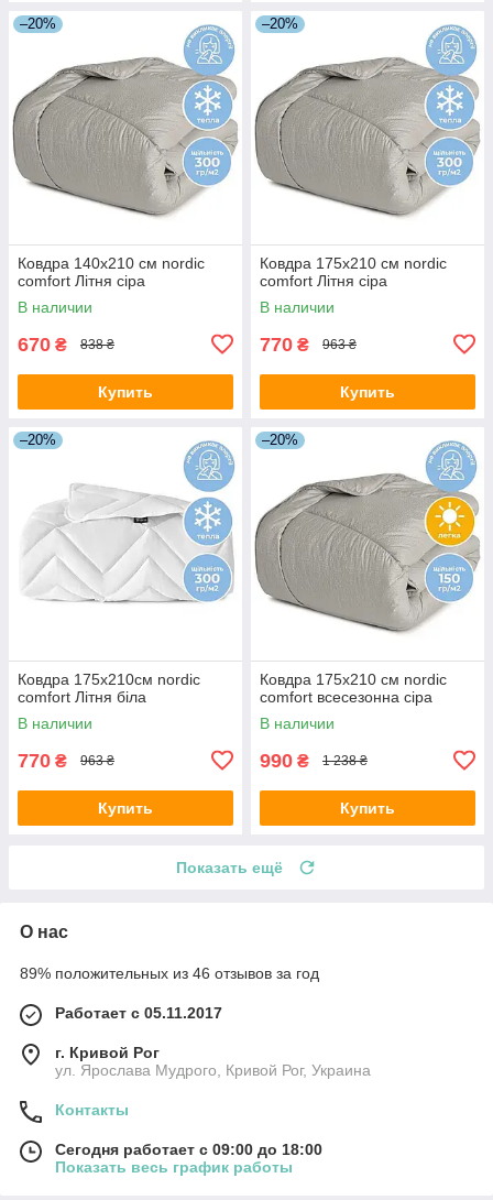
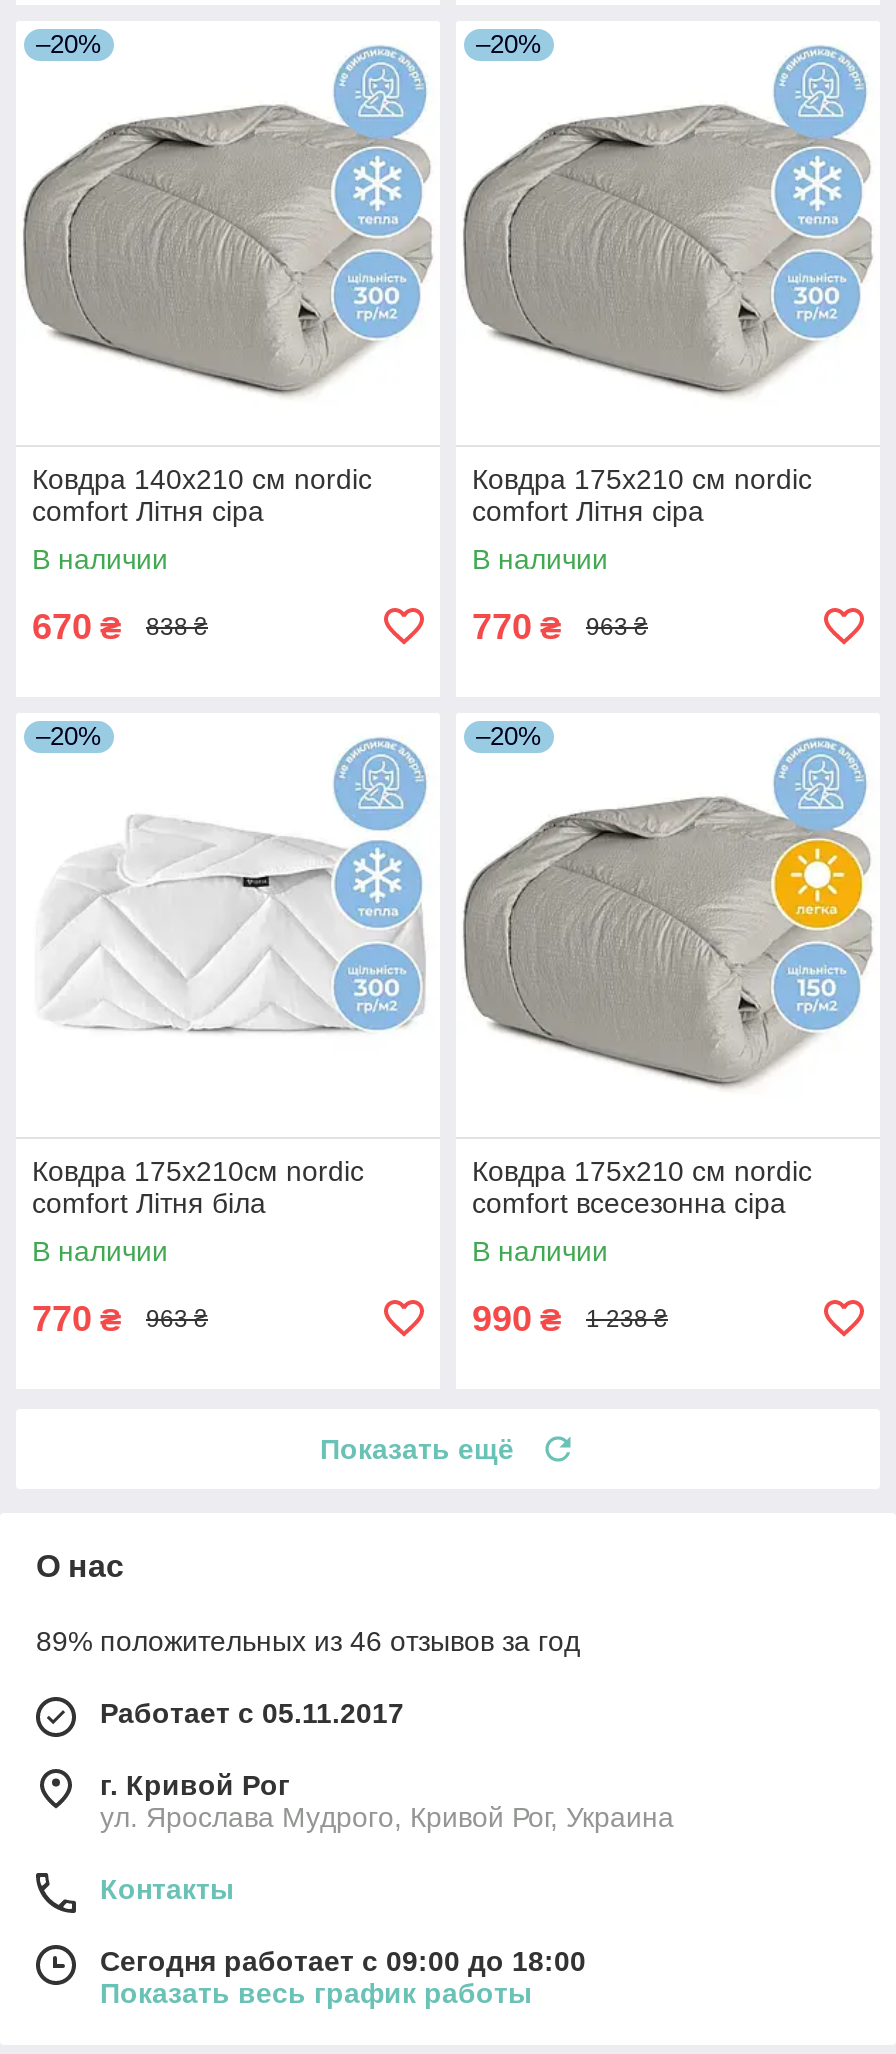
[98,383,153,401] Купить -> none
[340,383,395,401] Купить -> none
[98,799,153,817] Купить -> none
[340,799,395,817] Купить -> none

